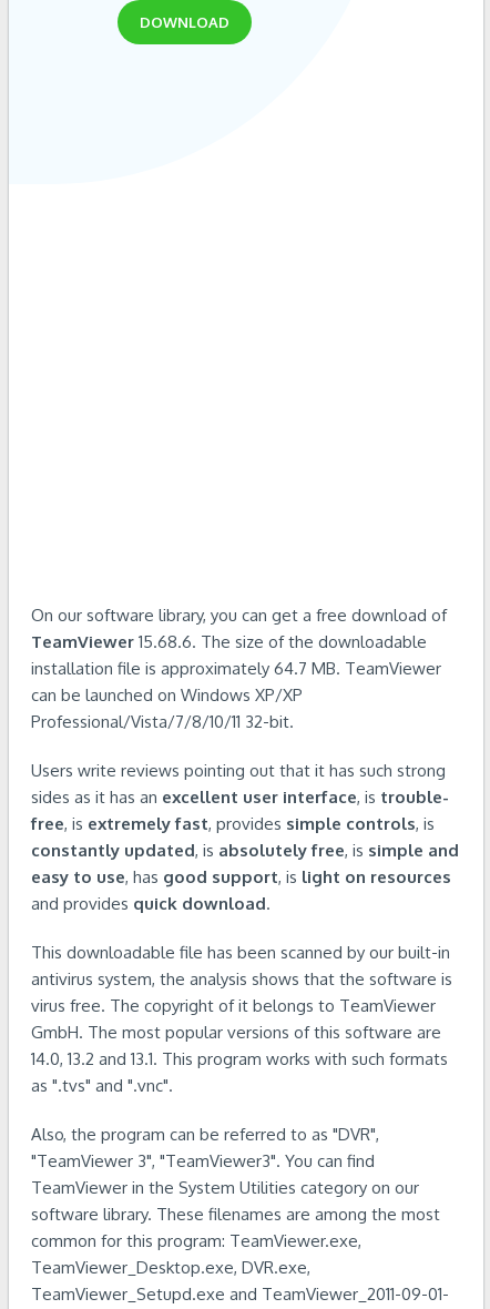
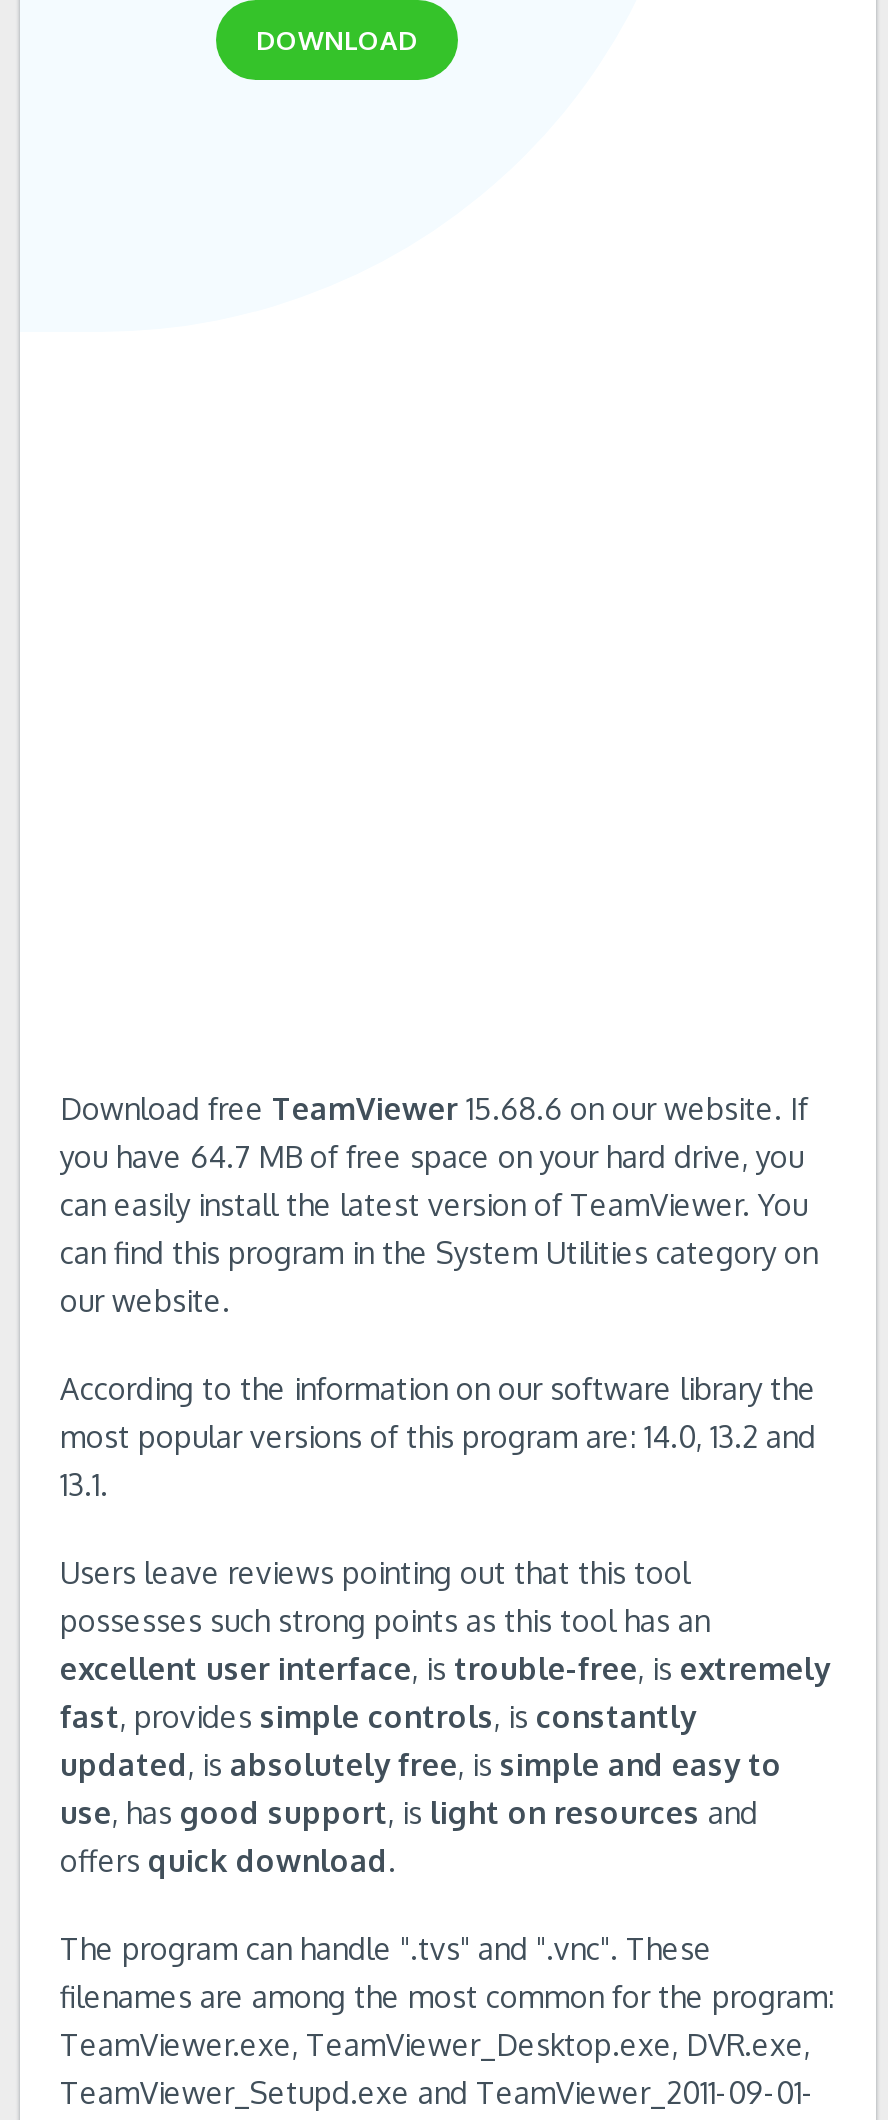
[31,605,447,732] On our software library, you can get a free download of | TeamViewer 15.68.6. The size of the downloadable | installation file is approximately 64.7 MB. TeamViewer | can be launched on Windows XP/XP | Professional/Vista/7/8/10/11 32-bit. -> [60,1090,818,1320] Download free TeamViewer 15.68.6 on our website. If | you have 64.7 MB of free space on your hard drive, you | can easily install the latest version of TeamViewer. You | can find this program in the System Utilities category on | our website.
[31,760,459,914] Users write reviews pointing out that it has such strong | sides as it has an excellent user interface, is trouble- | free, is extremely fast, provides simple controls, is | constantly updated, is absolutely free, is simple and | easy to use, has good support, is light on resources | and provides quick download. -> [60,1370,816,1504] According to the information on our software library the | most popular versions of this program are: 14.0, 13.2 and | 13.1.
[31,942,452,1096] This downloadable file has been scanned by our built-in | antivirus system, the analysis shows that the software is | virus free. The copyright of it belongs to TeamViewer | GmbH. The most popular versions of this software are | 14.0, 13.2 and 13.1. This program works with such formats | as ".tvs" and ".vnc". -> [60,1554,830,1880] Users leave reviews pointing out that this tool | possesses such strong points as this tool has an | excellent user interface, is trouble-free, is extremely | fast, provides simple controls, is constantly | updated, is absolutely free, is simple and easy to | use, has good support, is light on resources and | offers quick download.
[31,1124,440,1278] Also, the program can be referred to as "DVR", | "TeamViewer 3", "TeamViewer3". You can find | TeamViewer in the System Utilities category on our | software library. These filenames are among the most | common for this program: TeamViewer.exe, | TeamViewer_Desktop.exe, DVR.exe, -> [60,1930,834,2064] The program can handle ".tvs" and ".vnc". These | filenames are among the most common for the program: | TeamViewer.exe, TeamViewer_Desktop.exe, DVR.exe,

